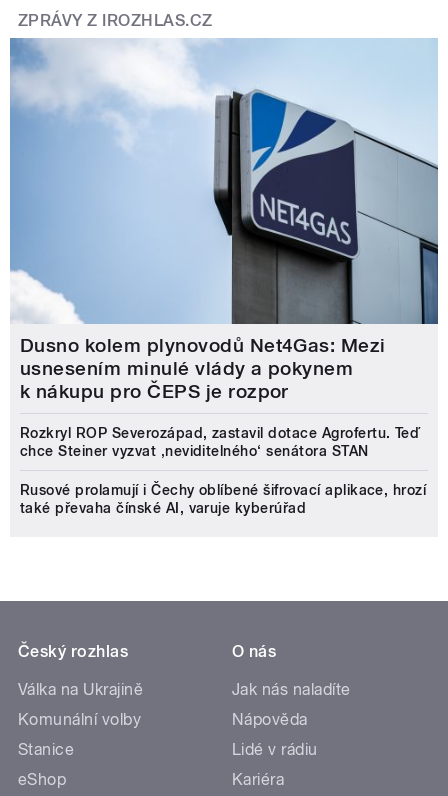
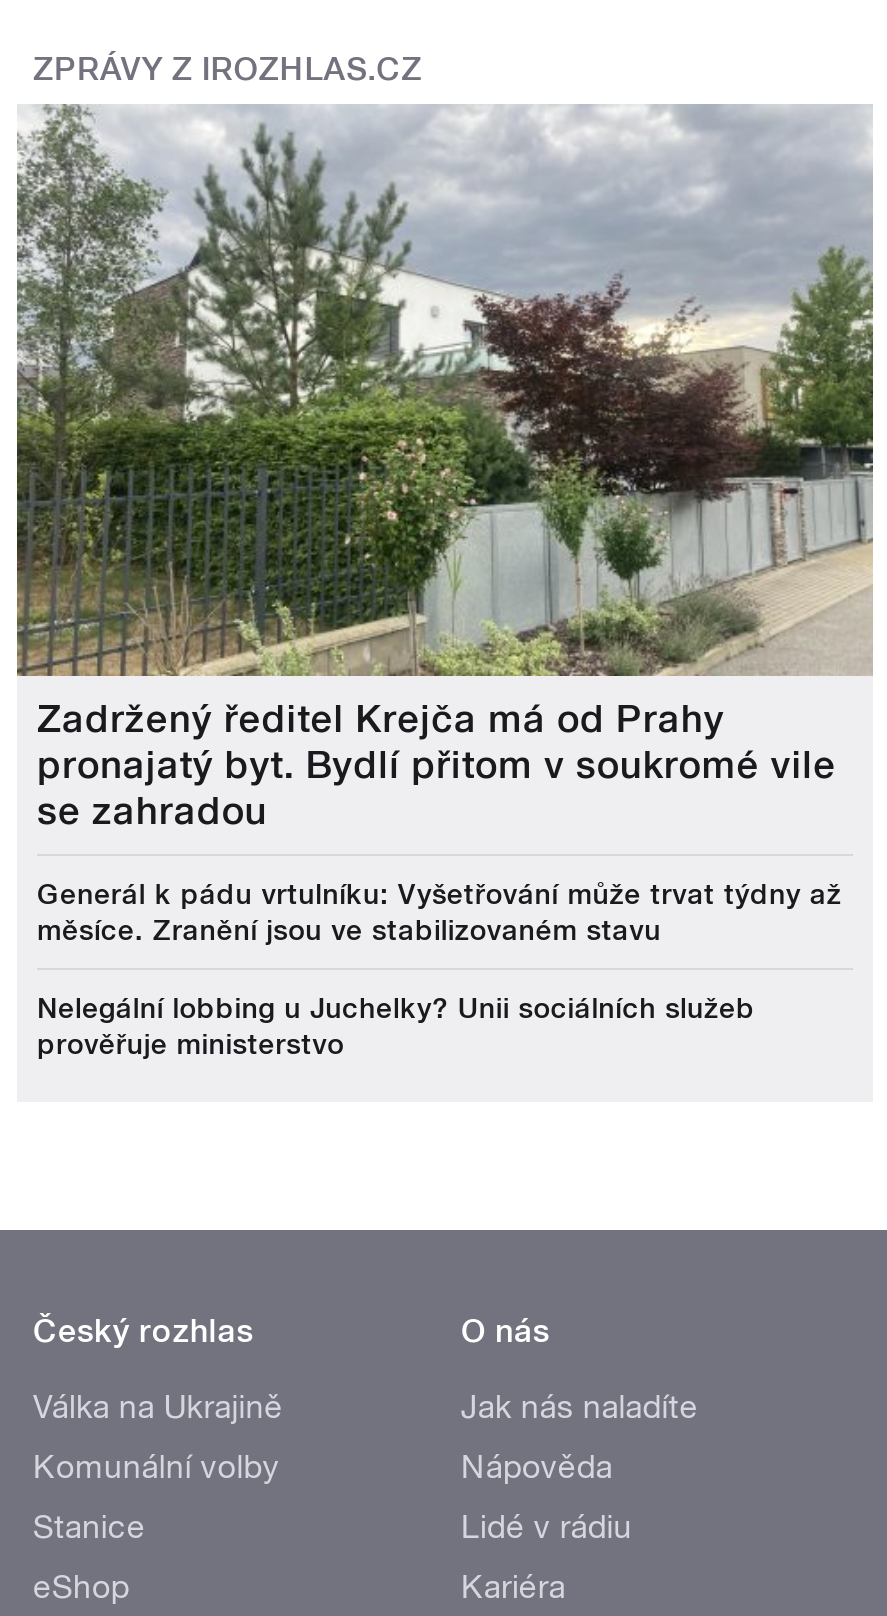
[9,38,439,403] [image] | Dusno kolem plynovodů Net4Gas: Mezi | usnesením minulé vlády a pokynem | k nákupu pro ČEPS je rozpor -> [15,104,875,834] [image] | Zadržený ředitel Krejča má od Prahy | pronajatý byt. Bydlí přitom v soukromé vile | se zahradou
[20,425,420,459] Rozkryl ROP Severozápad, zastavil dotace Agrofertu. Teď | chce Steiner vyzvat ‚neviditelného‘ senátora STAN -> [37,878,842,946] Generál k pádu vrtulníku: Vyšetřování může trvat týdny až | měsíce. Zranění jsou ve stabilizovaném stavu
[20,482,426,516] Rusové prolamují i Čechy oblíbené šifrovací aplikace, hrozí | také převaha čínské AI, varuje kyberúřad -> [37,992,755,1060] Nelegální lobbing u Juchelky? Unii sociálních služeb | prověřuje ministerstvo

